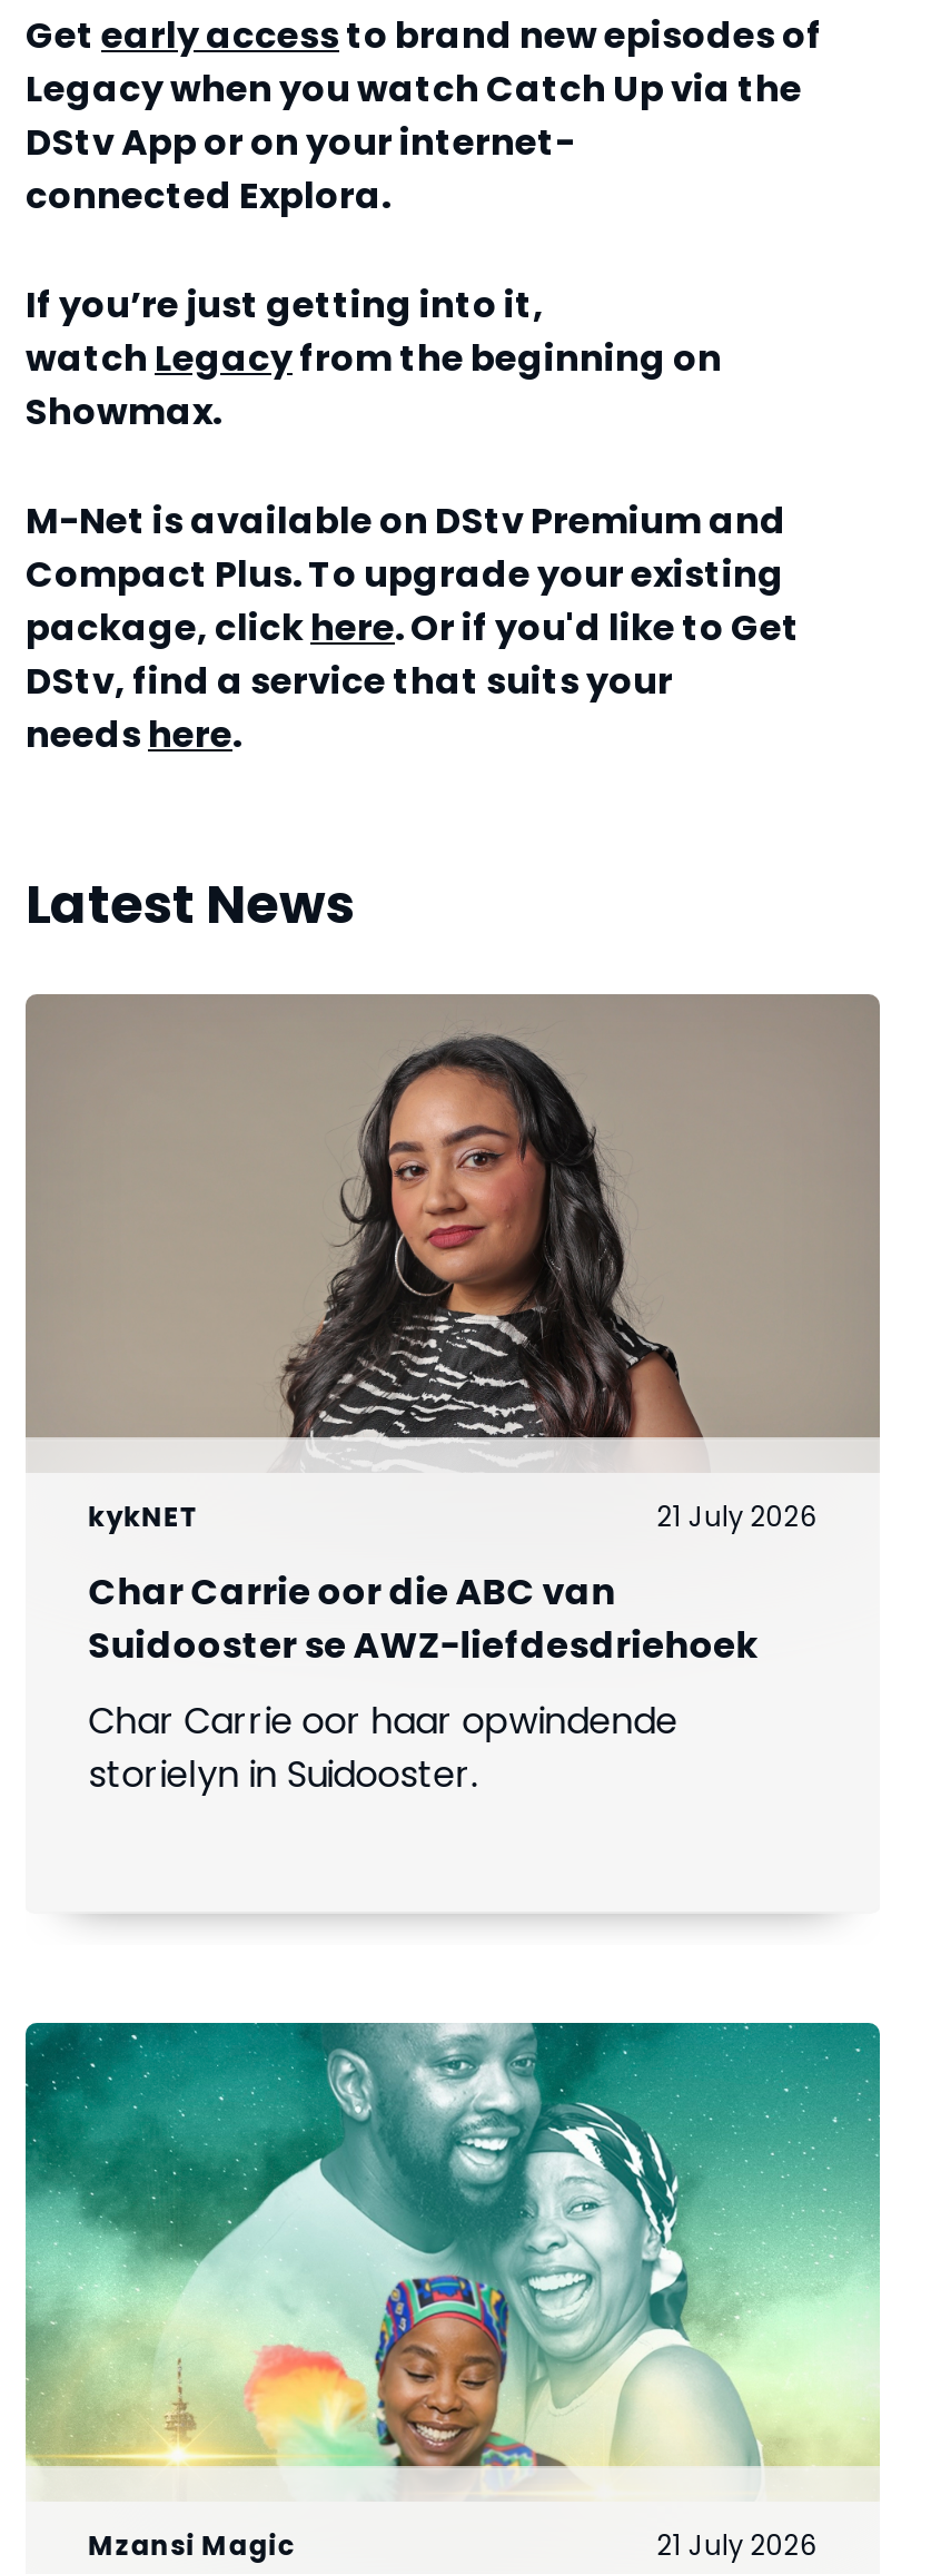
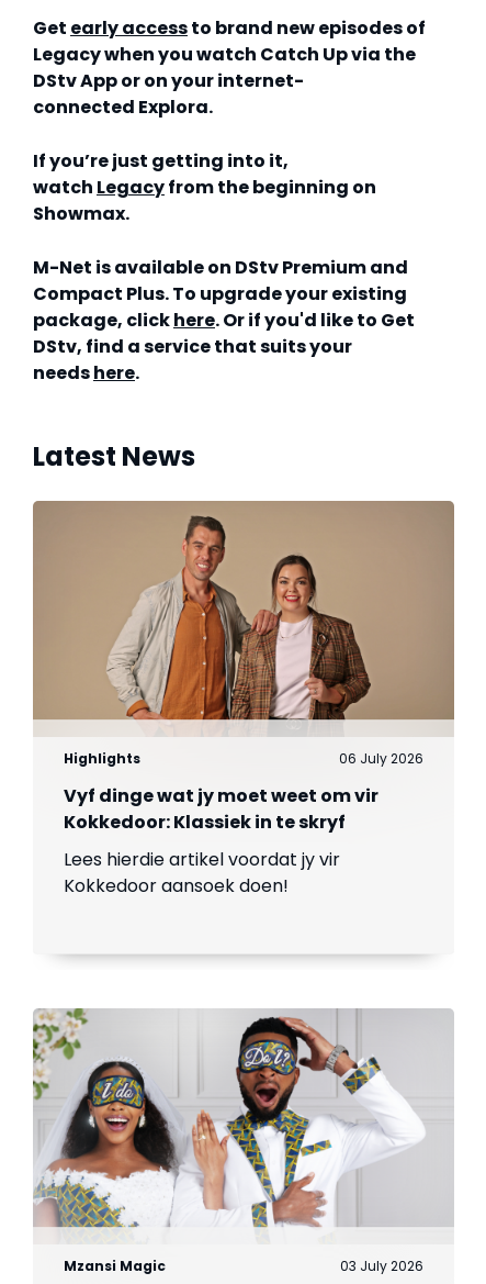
[88,1025,831,1535] [image] | kykNET | 21 July 2026 -> [64,515,438,768] [image] | Highlights | 06 July 2026
[88,1567,758,1671] Char Carrie oor die ABC van | Suidooster se AWZ-liefdesdriehoek -> [64,783,379,835] Vyf dinge wat jy moet weet om vir | Kokkedoor: Klassiek in te skryf
[88,1696,678,1800] Char Carrie oor haar opwindende | storielyn in Suidooster. -> [64,847,340,899] Lees hierdie artikel voordat jy vir | Kokkedoor aansoek doen!
[23,2021,882,2563] [image] | 21 July 2026 -> [32,1007,454,1275] [image] | 03 July 2026

